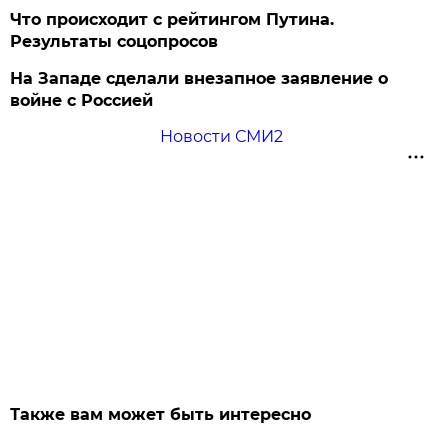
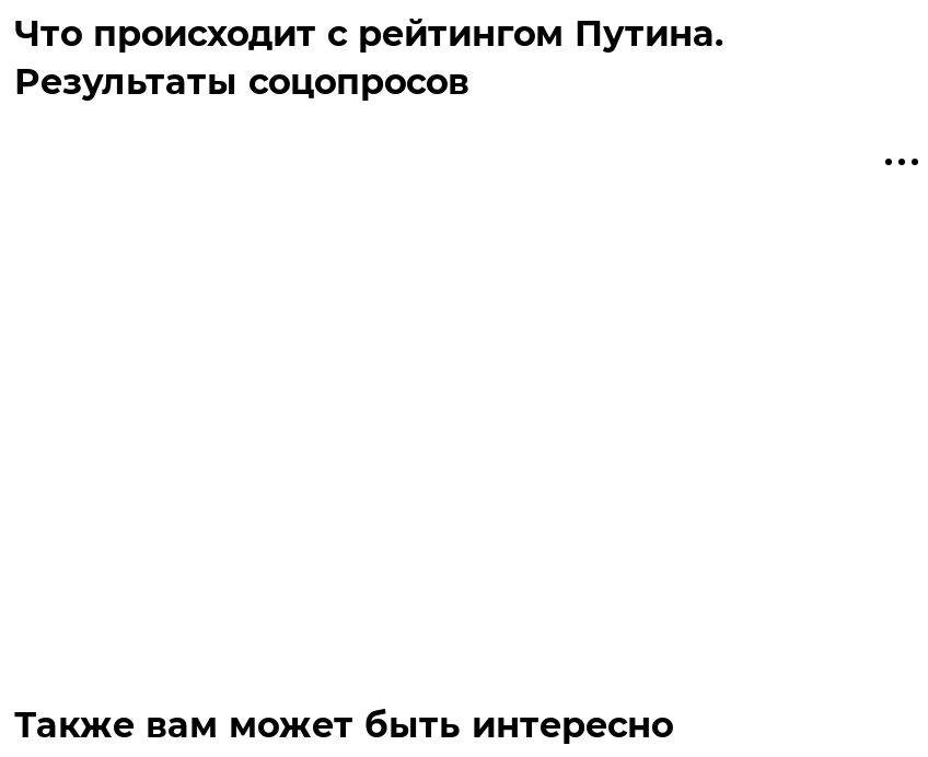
[10,69,388,146] На Западе сделали внезапное заявление о | войне с Россией | Новости СМИ2 -> none

